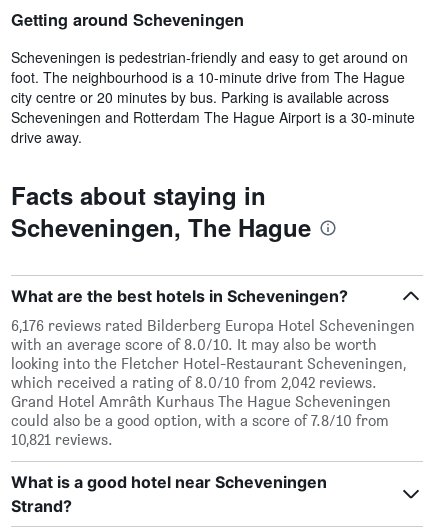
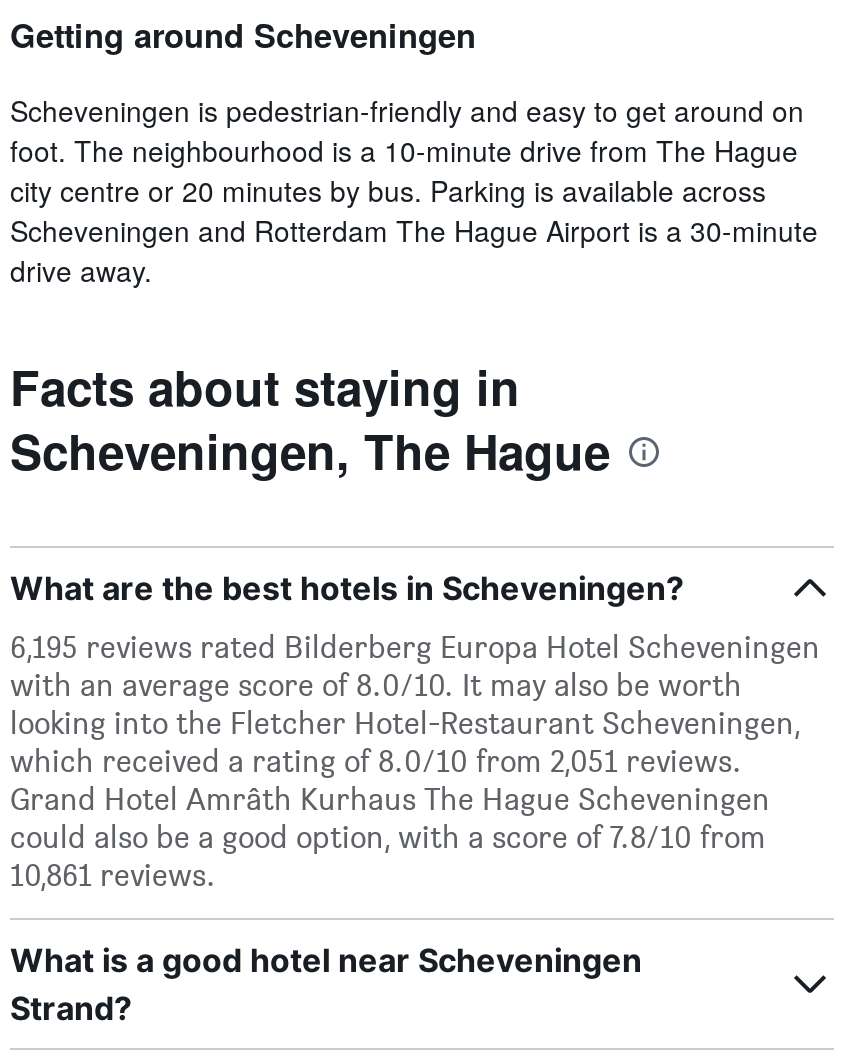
[11,316,415,335] 6,176 reviews rated Bilderberg Europa Hotel Scheveningen -> [10,627,820,665] 6,195 reviews rated Bilderberg Europa Hotel Scheveningen
[11,373,377,392] which received a rating of 8.0/10 from 2,042 reviews. -> [10,741,742,779] which received a rating of 8.0/10 from 2,051 reviews.
[11,430,113,449] 10,821 reviews. -> [10,855,216,893] 10,861 reviews.

